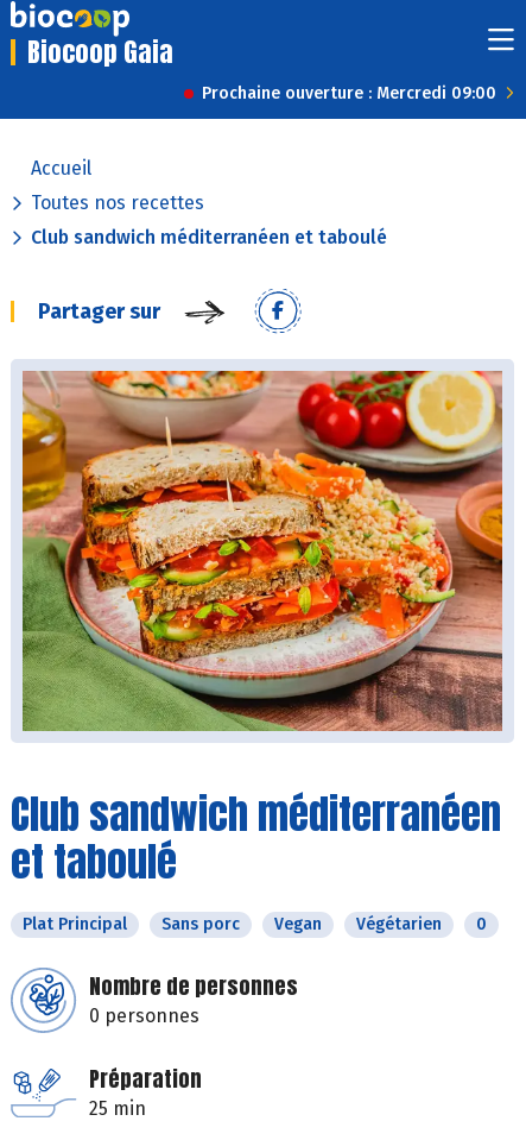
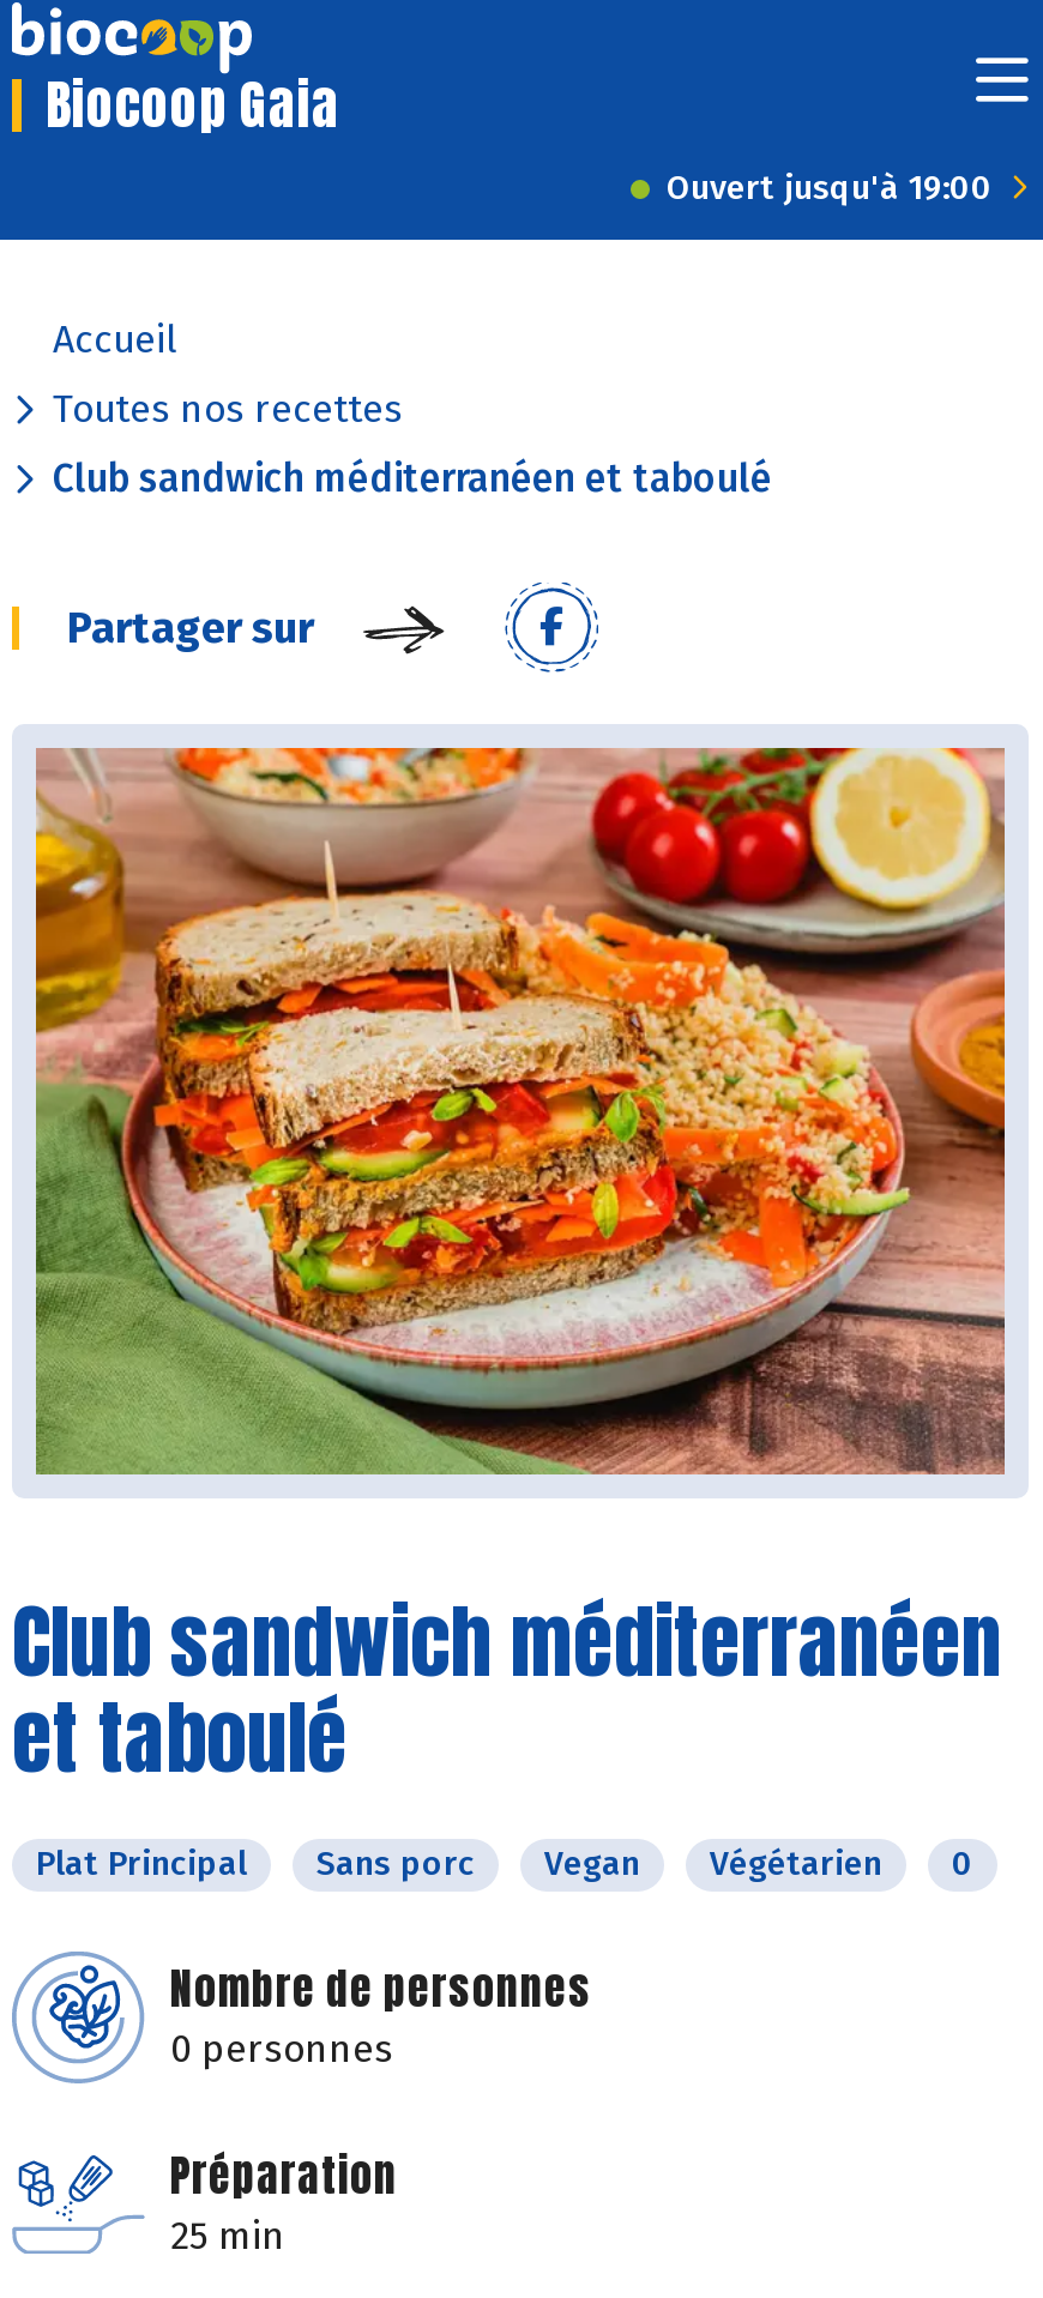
[202,83,496,103] Prochaine ouverture : Mercredi 09:00 -> [667,168,993,209] Ouvert jusqu'à 19:00

